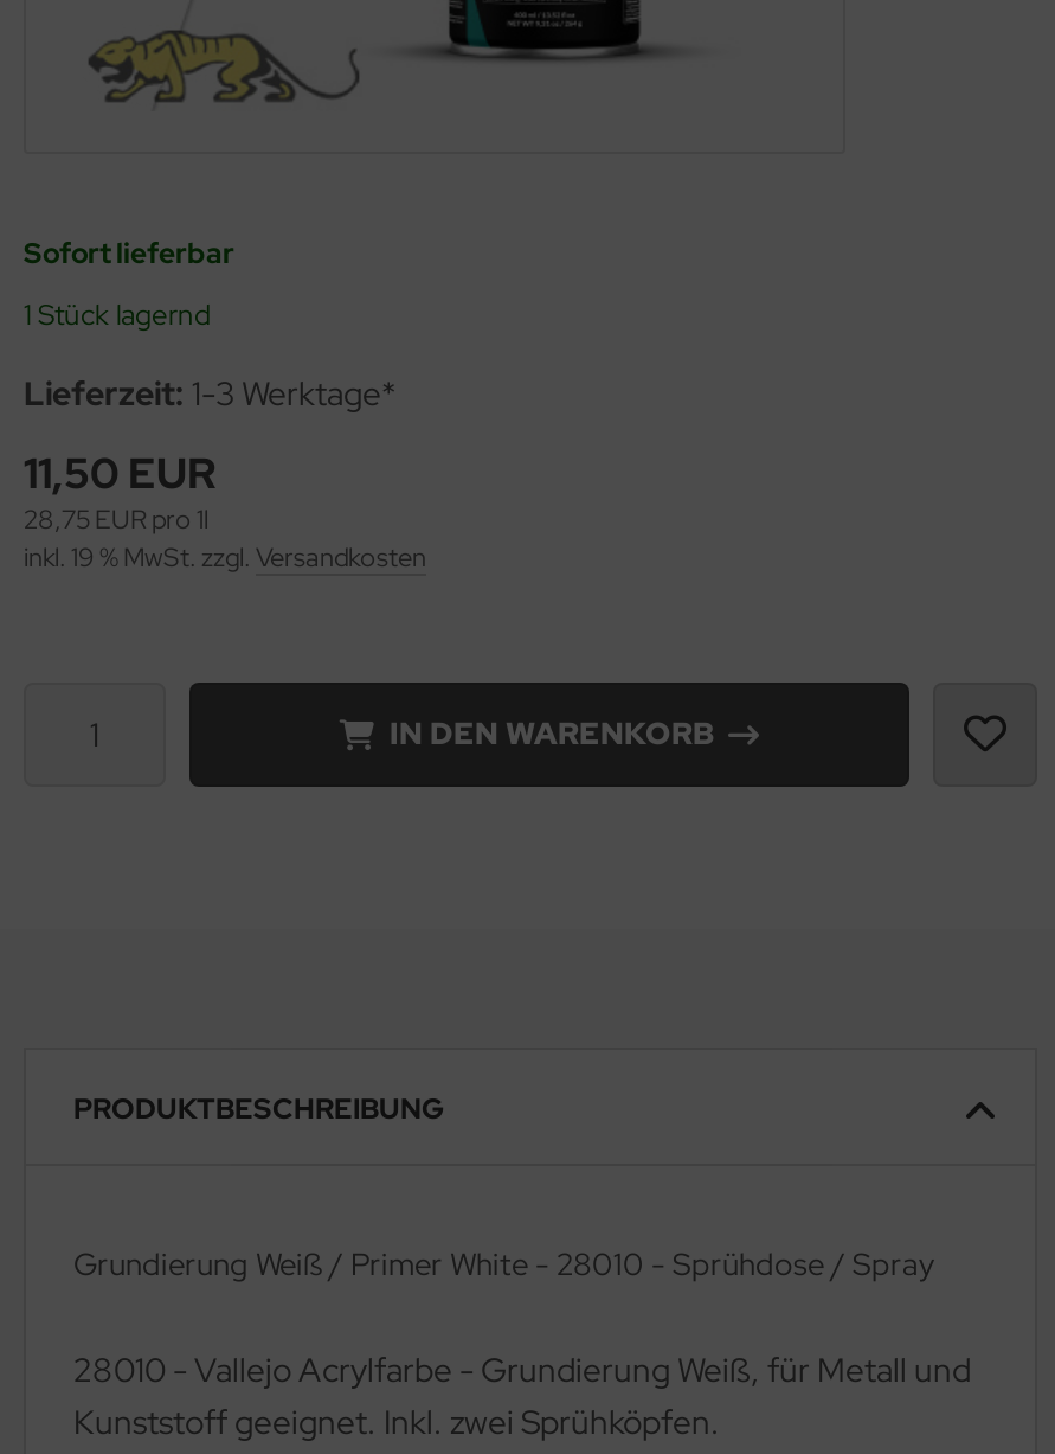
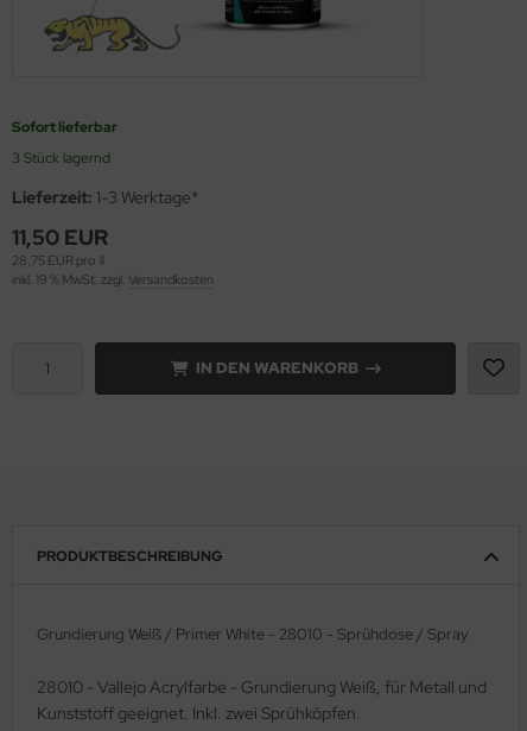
[24,296,211,334] 1 Stück lagernd -> [12,149,110,168] 3 Stück lagernd

